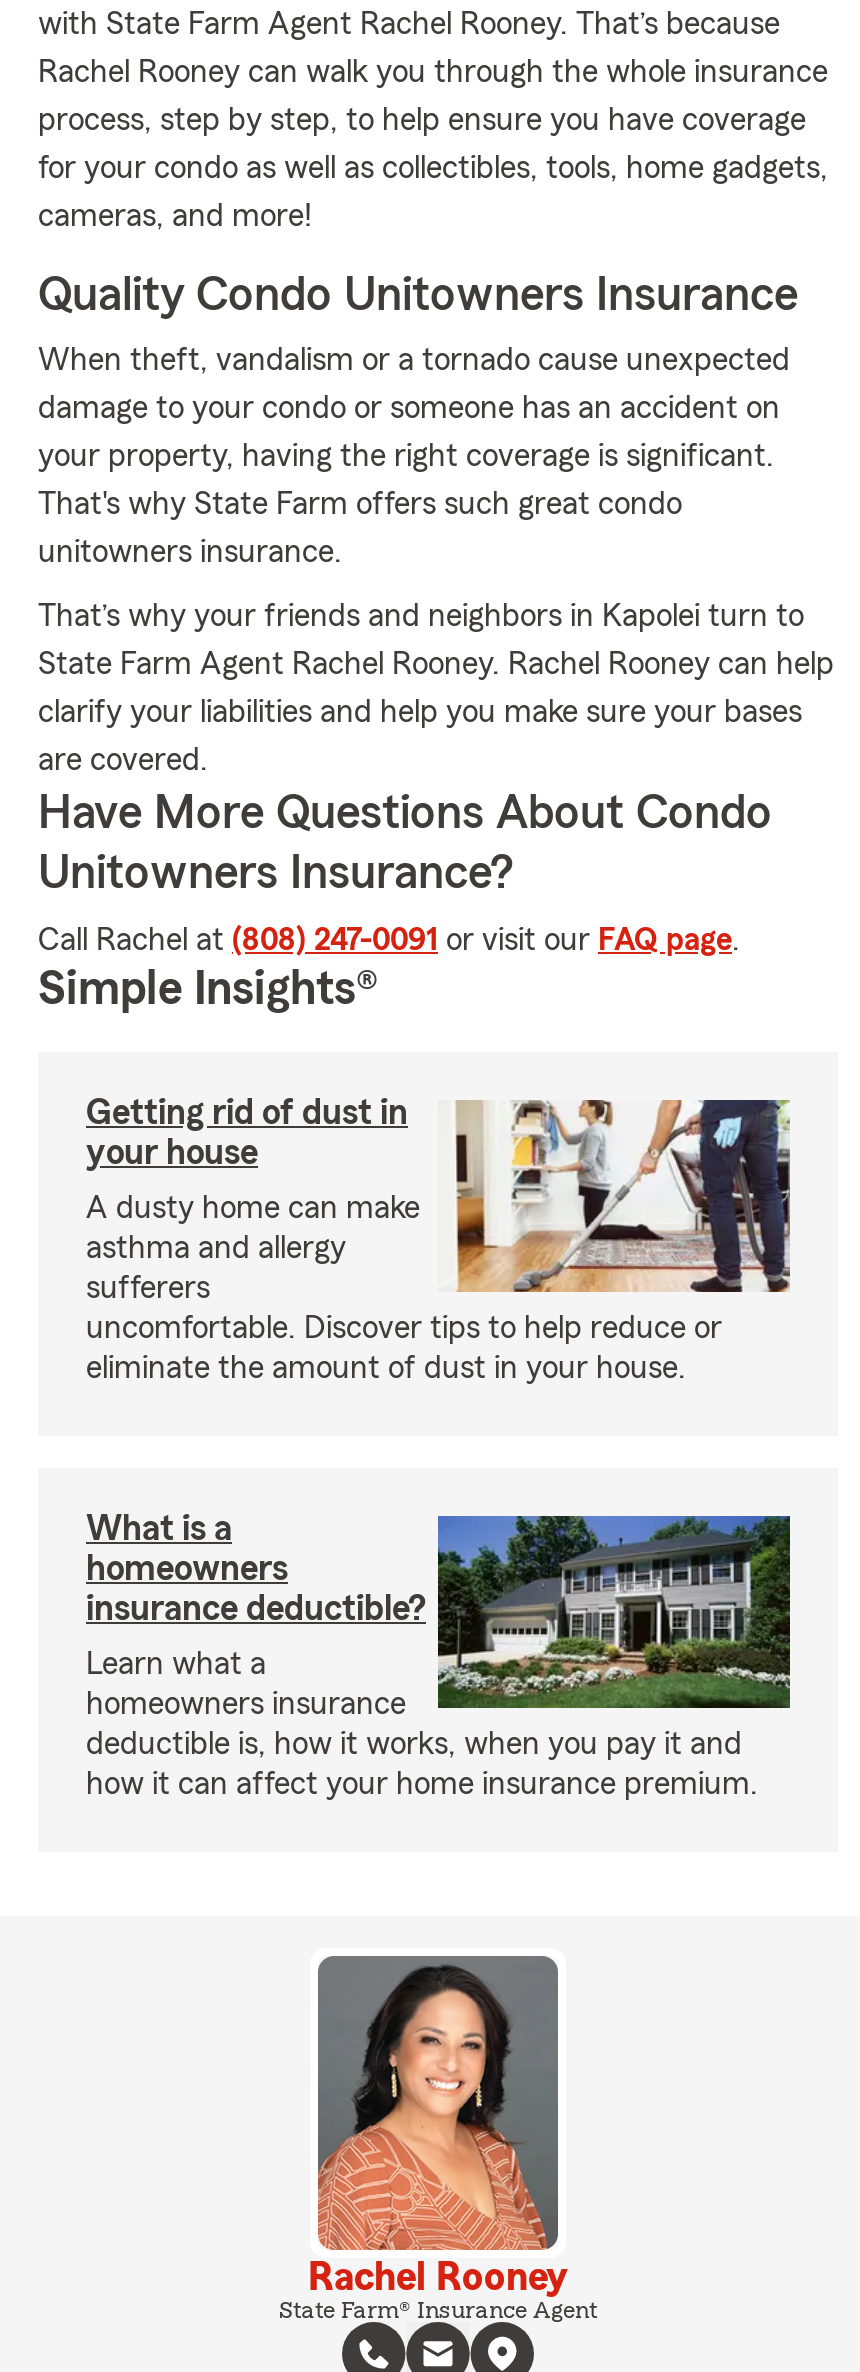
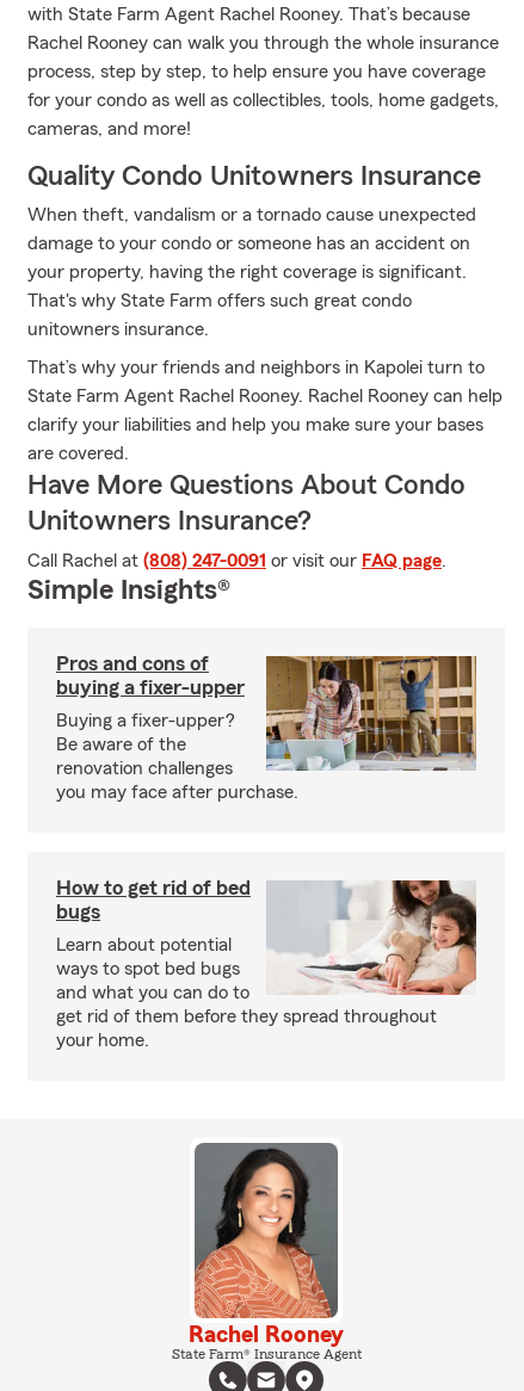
[86,1094,408,1170] Getting rid of dust in | your house -> [56,653,245,698] Pros and cons of | buying a fixer-upper
[86,1098,792,1384] [image] | A dusty home can make | asthma and allergy | sufferers | uncomfortable. Discover tips to help reduce or | eliminate the amount of dust in your house. -> [56,655,477,802] [image] | Buying a fixer-upper? | Be aware of the | renovation challenges | you may face after purchase.
[86,1510,426,1626] What is a | homeowners | insurance deductible? -> [56,877,251,922] How to get rid of bed | bugs
[86,1514,792,1800] [image] | Learn what a | homeowners insurance | deductible is, how it works, when you pay it and | how it can affect your home insurance premium. -> [56,879,477,1050] [image] | Learn about potential | ways to spot bed bugs | and what you can do to | get rid of them before they spread throughout | your home.

